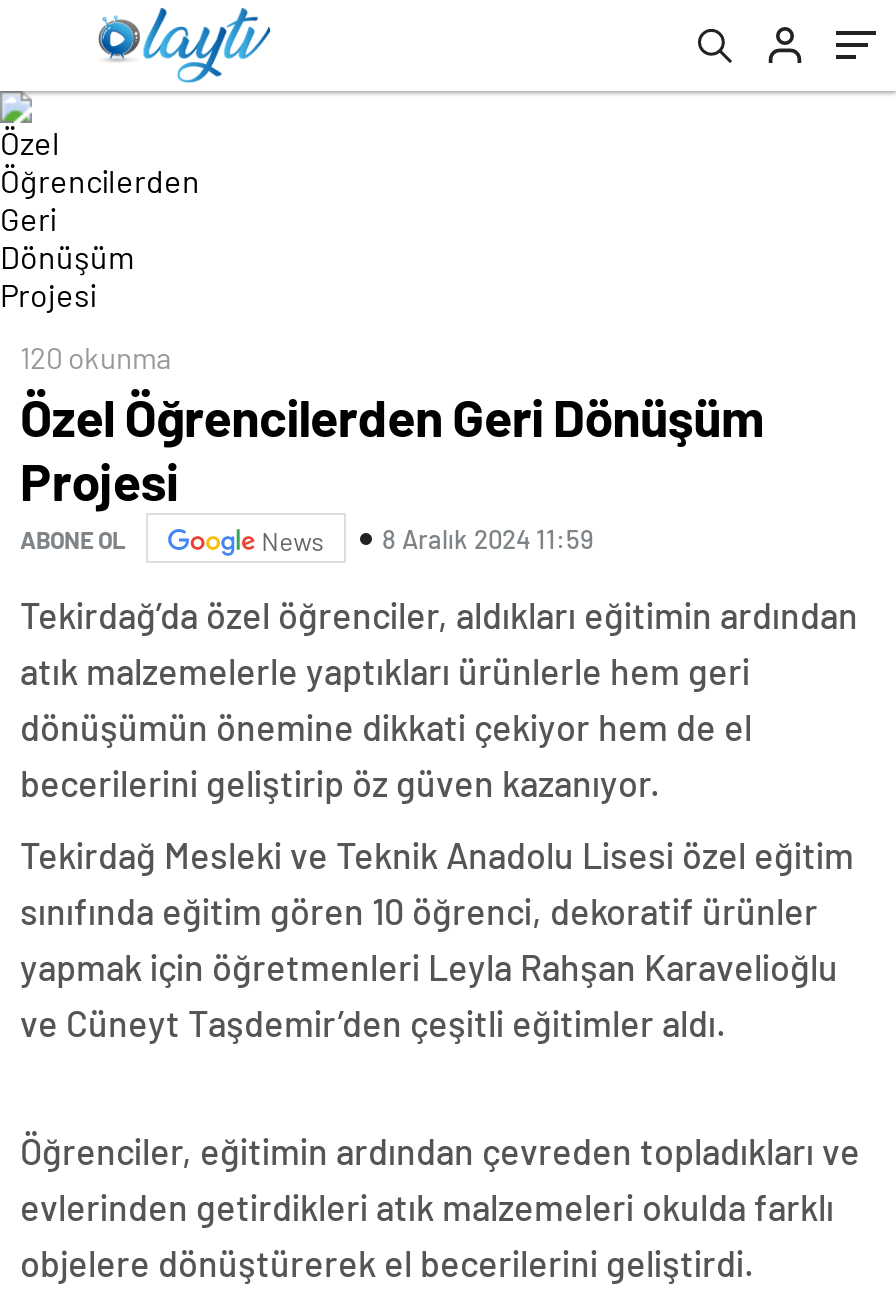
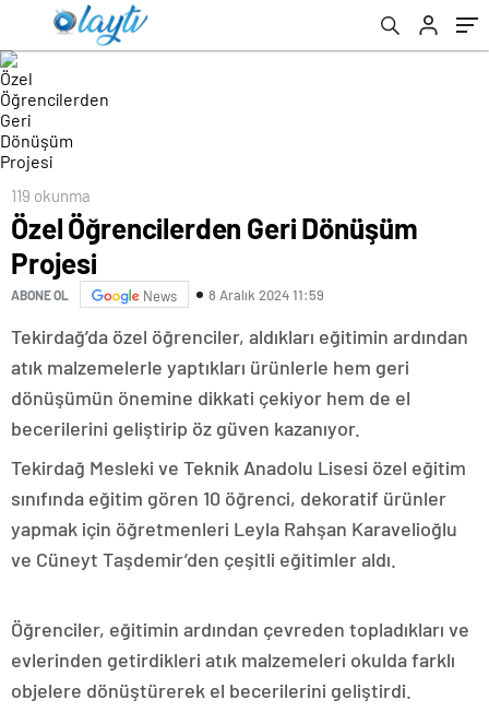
[20,339,172,375] 120 okunma -> [11,186,91,205] 119 okunma

